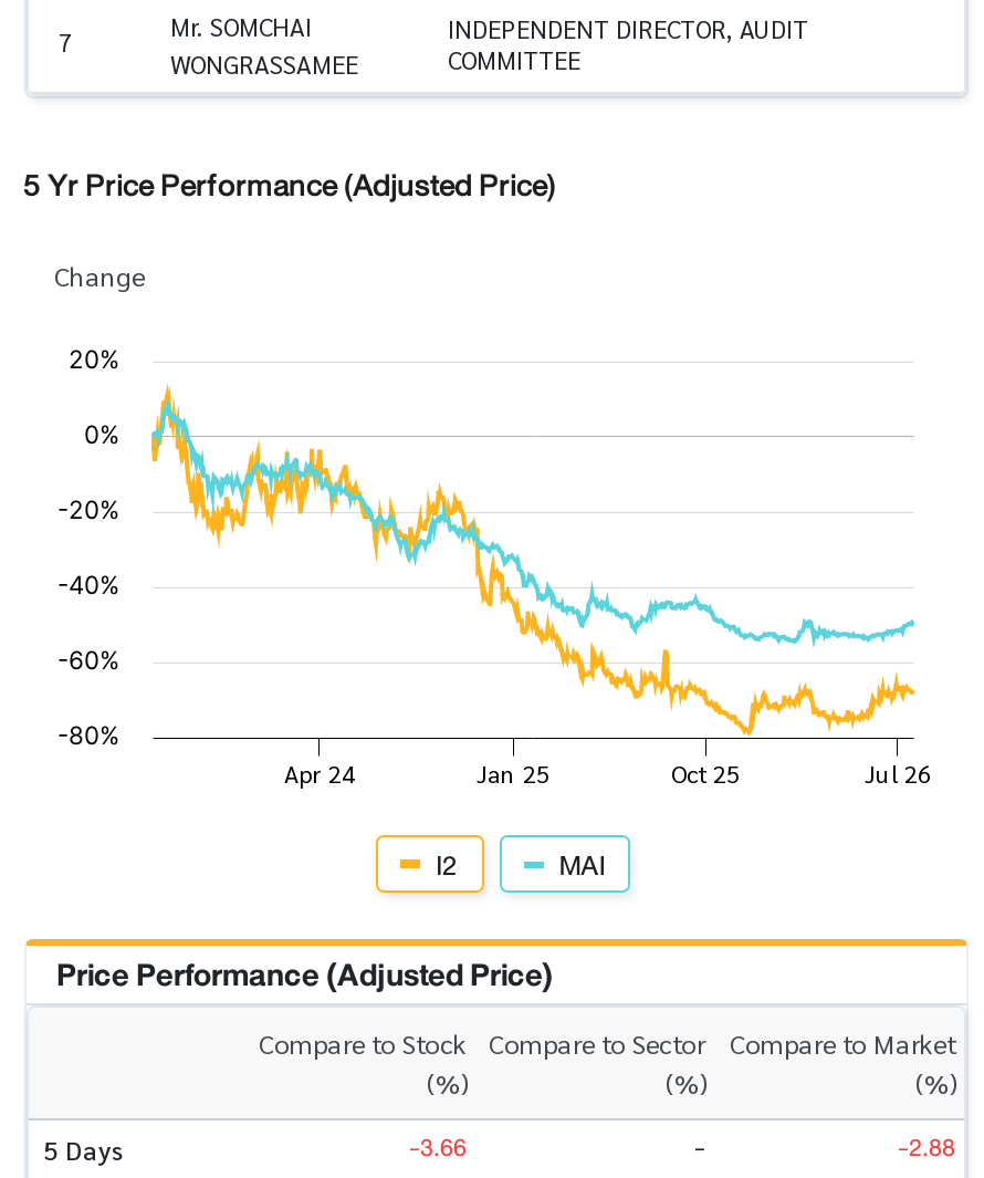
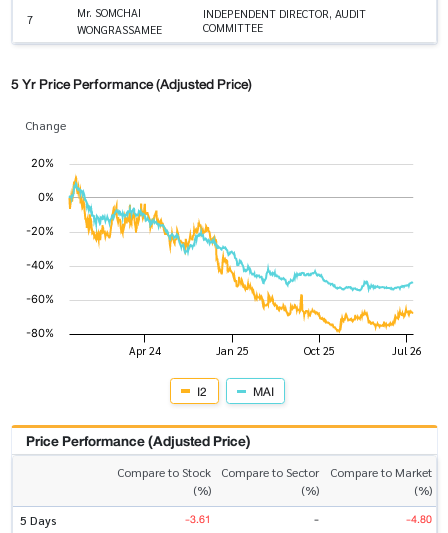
[409,1127,467,1169] -3.66 -> [185,510,211,529] -3.61
[898,1127,955,1169] -2.88 -> [406,510,432,529] -4.80

